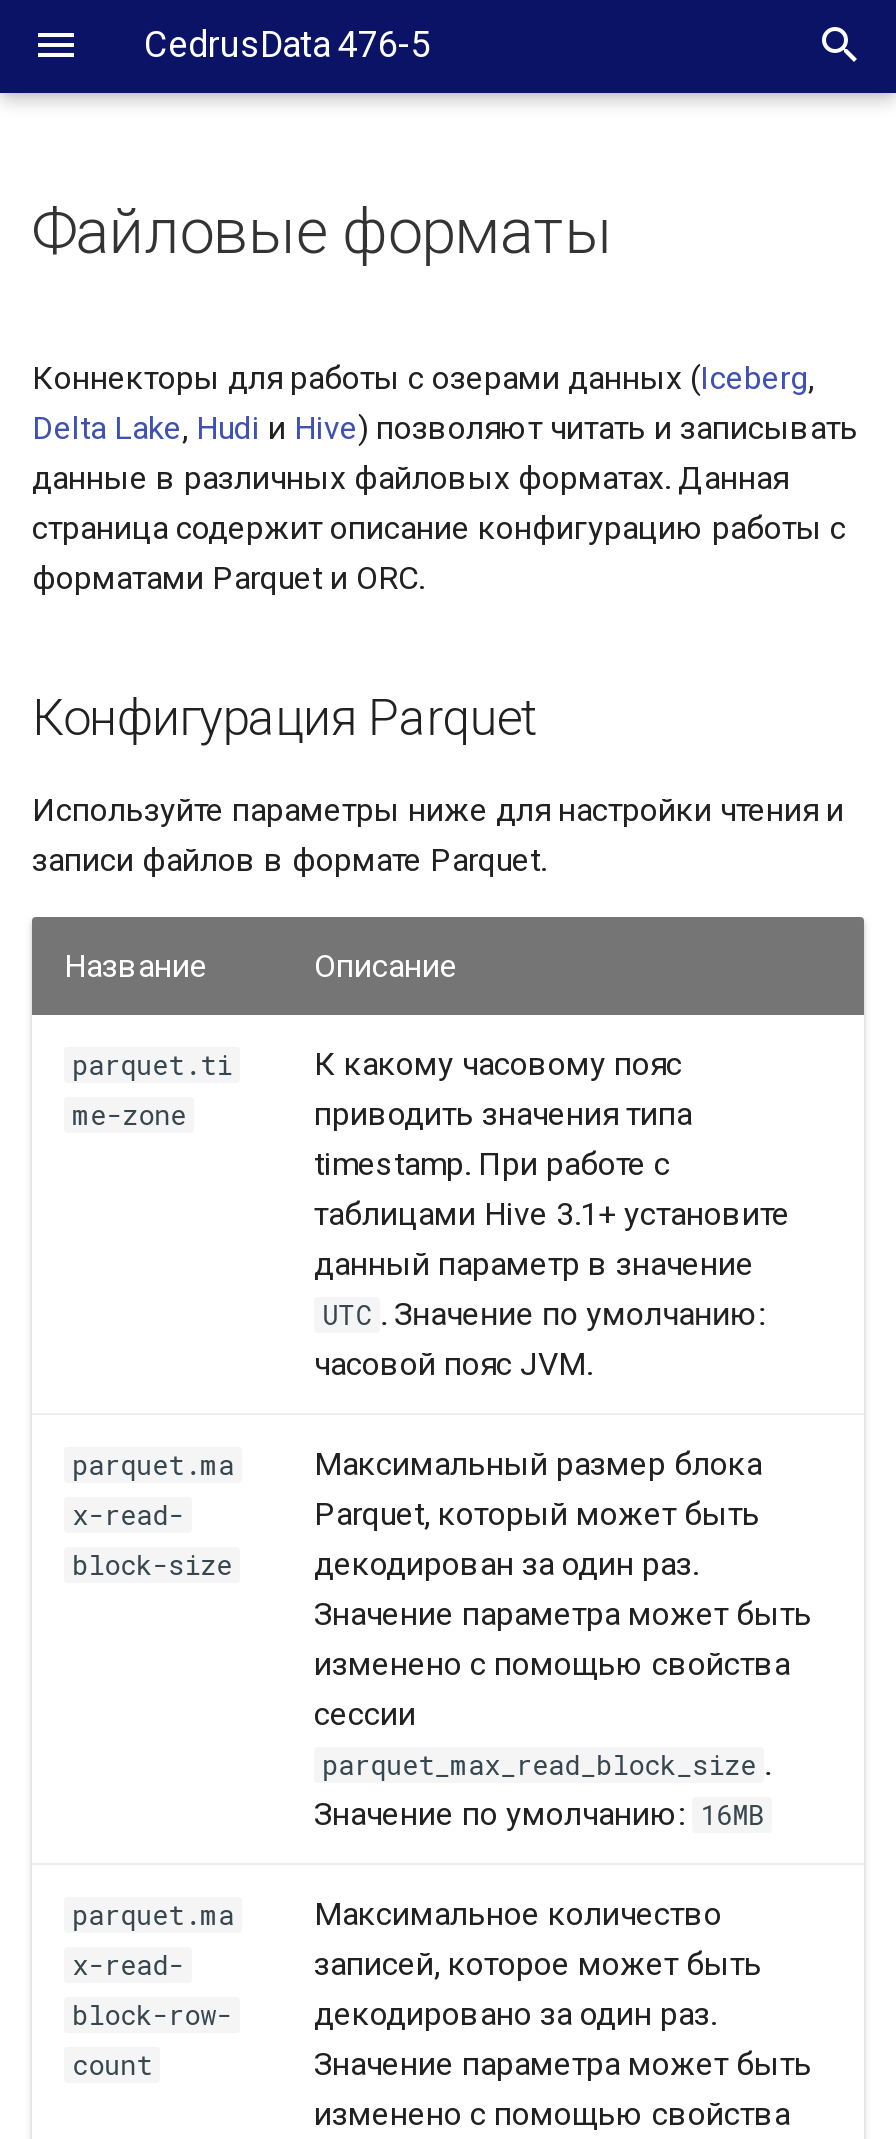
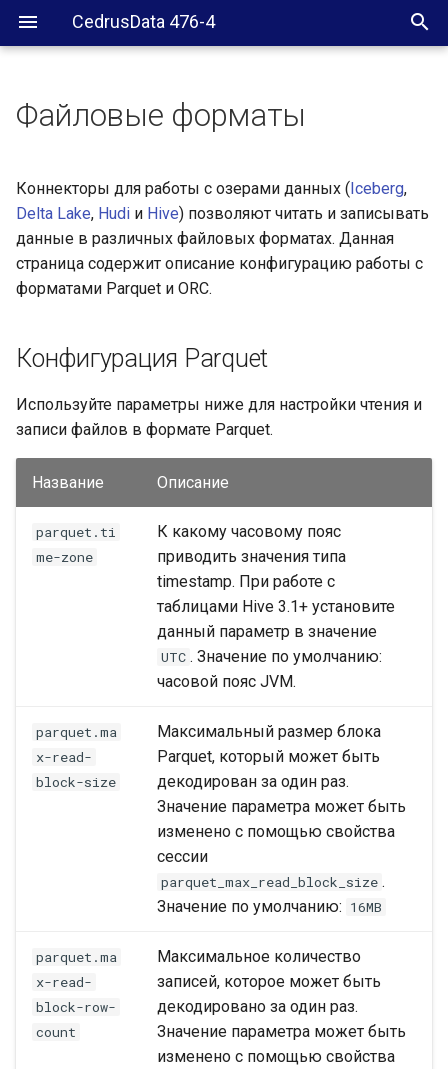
[144,23,430,65] CedrusData 476-5 -> [72,11,215,32] CedrusData 476-4

